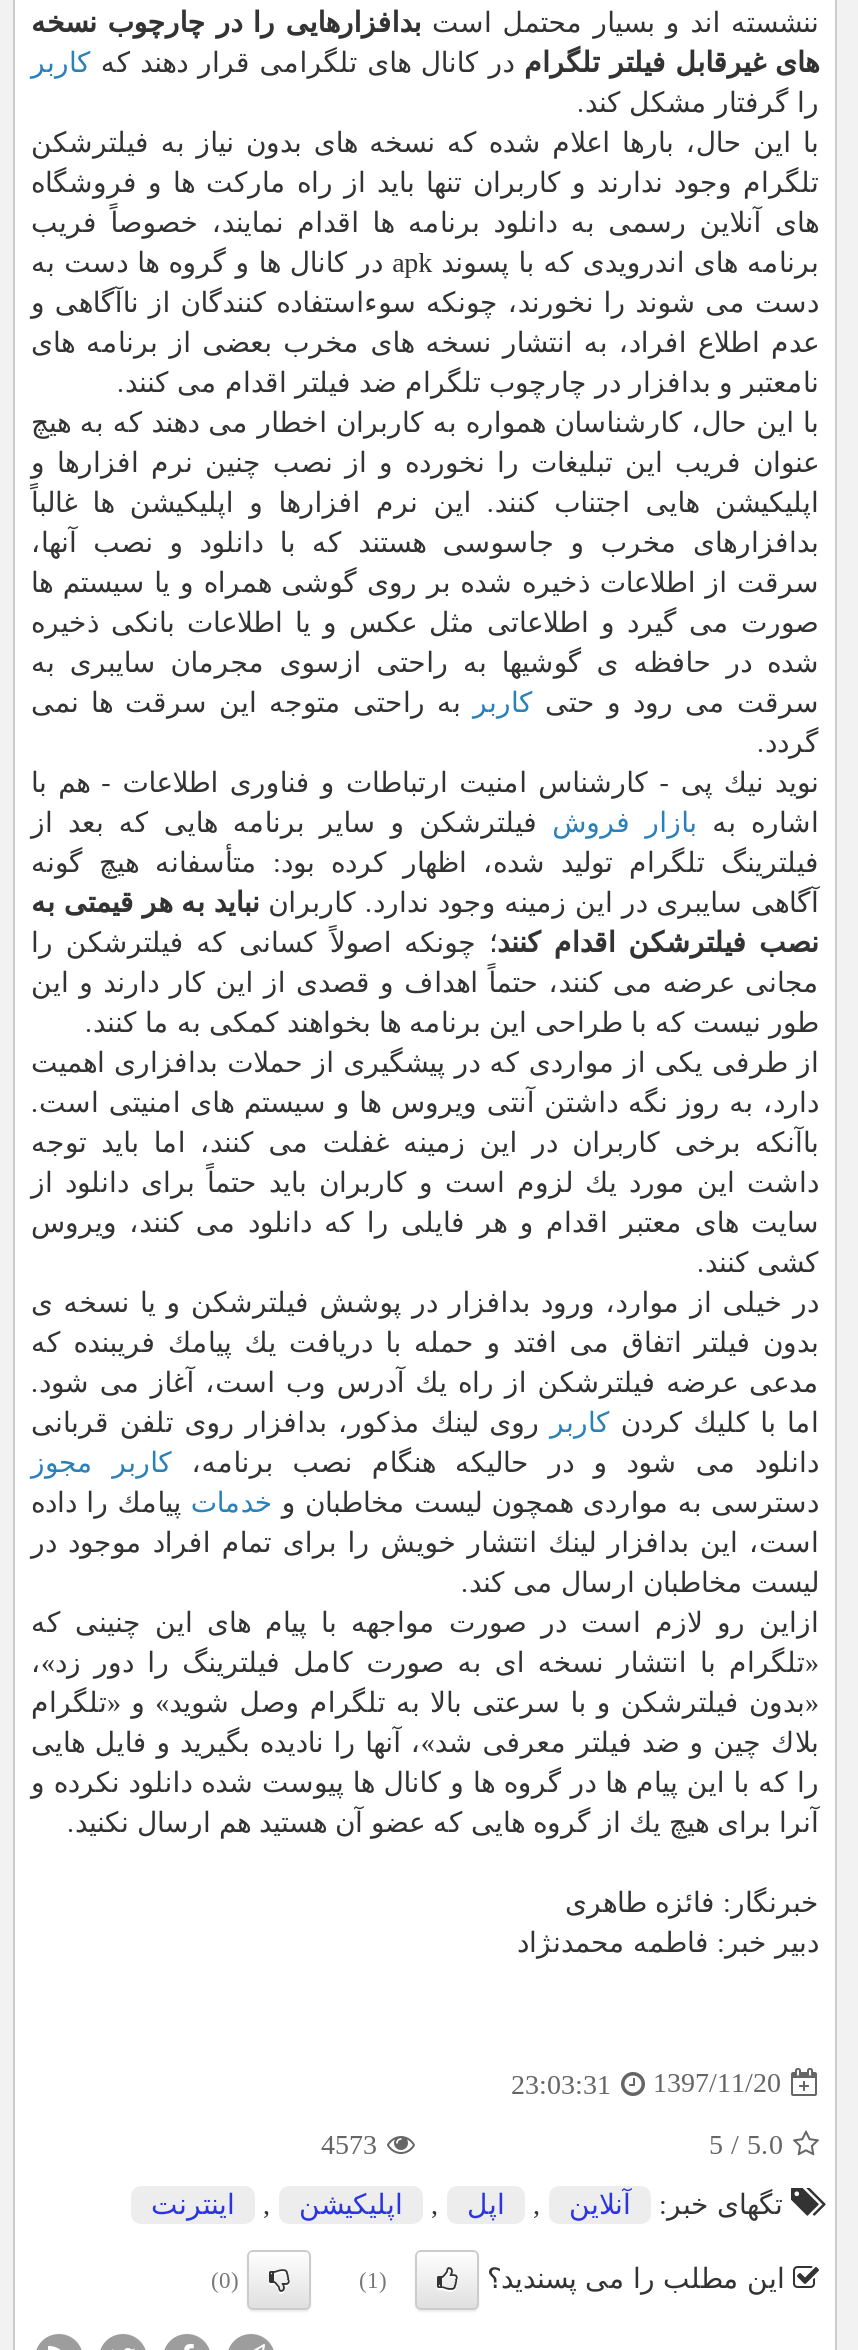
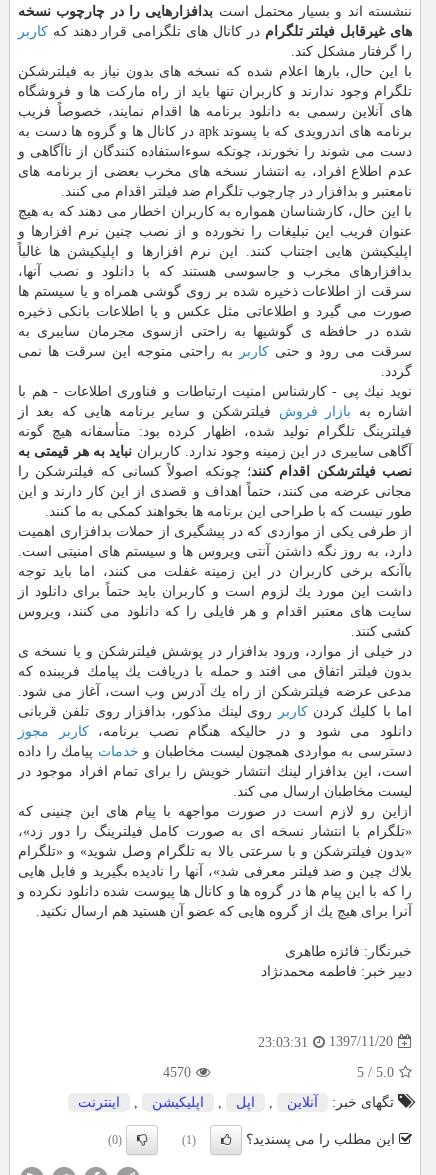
[321,2130,377,2160] 4573 -> [163,1065,191,1080] 4570

